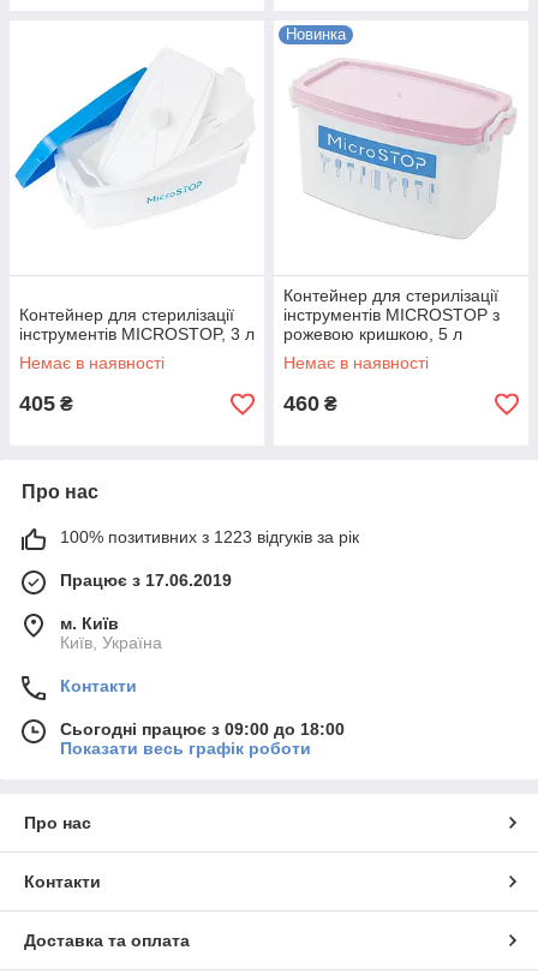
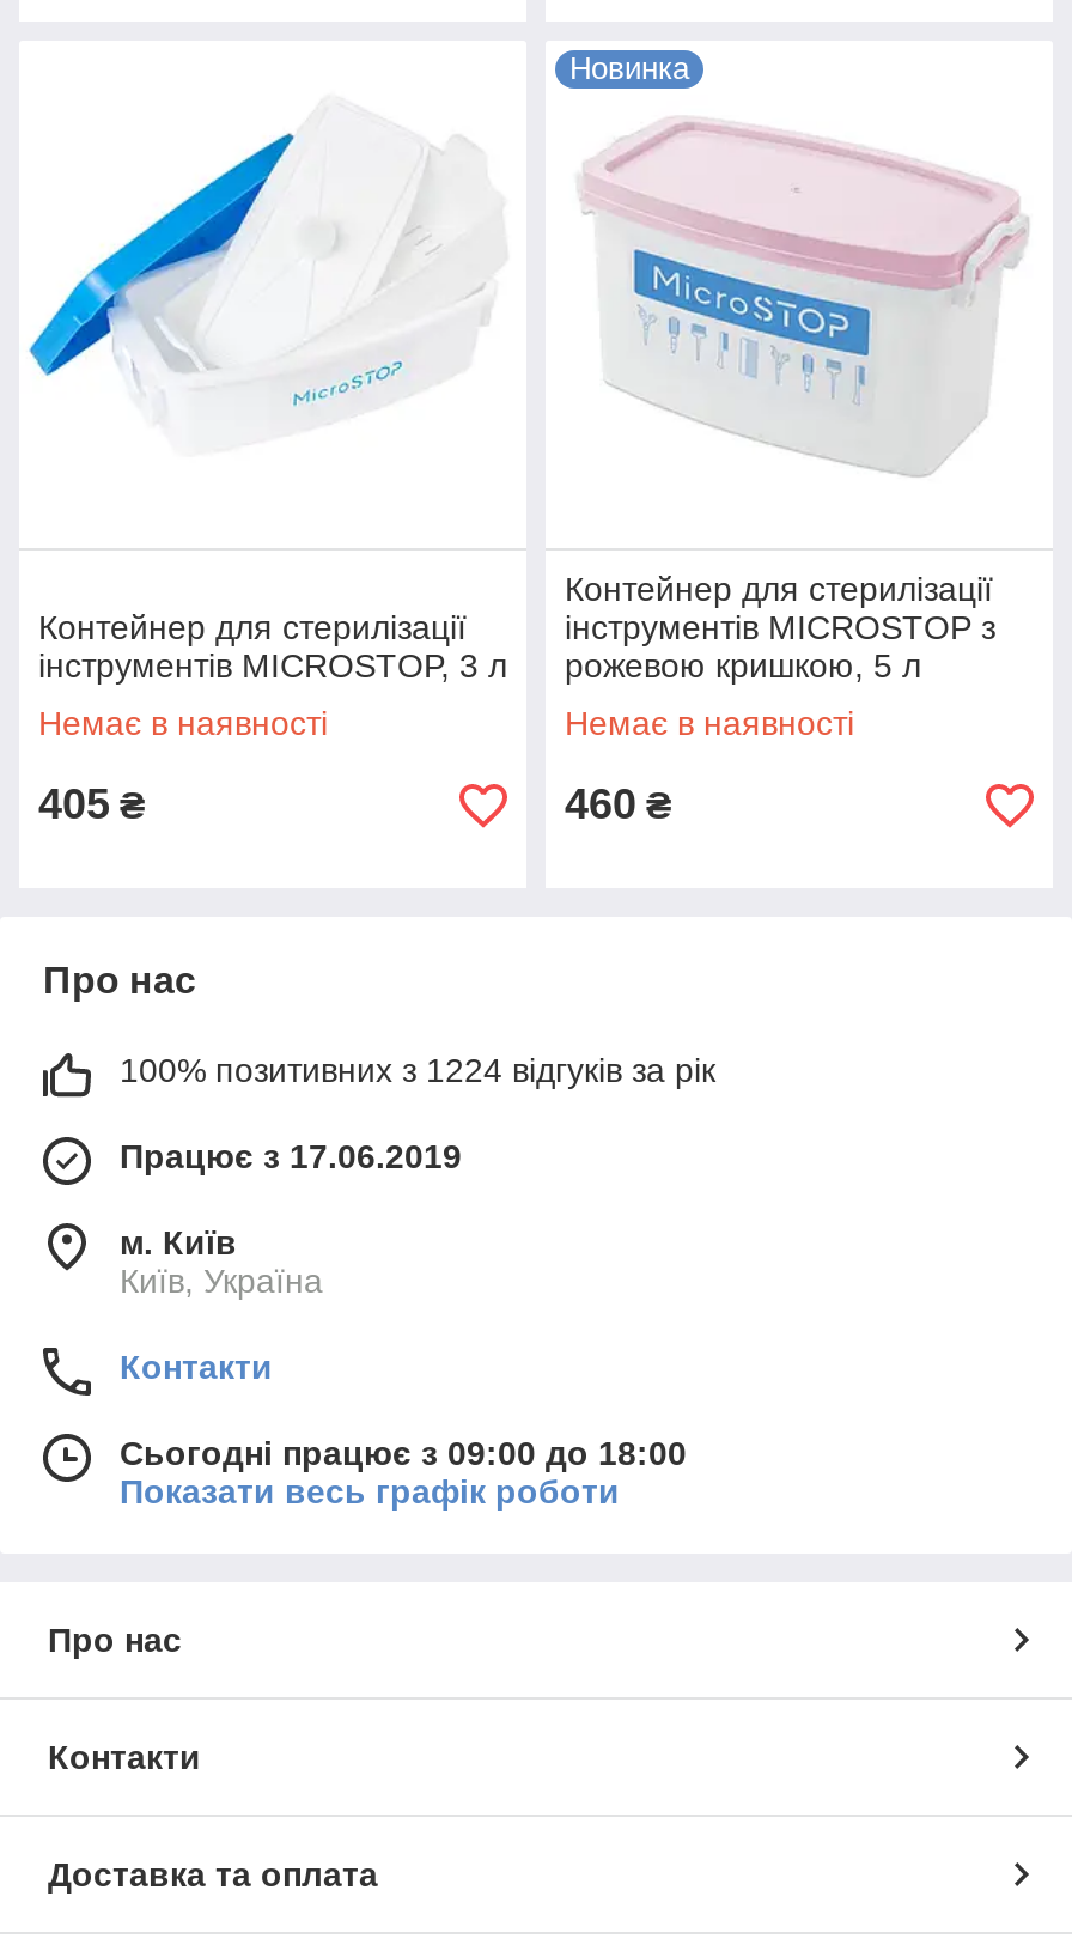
[60,527,359,546] 100% позитивних з 1223 відгуків за рік -> [120,1051,715,1089] 100% позитивних з 1224 відгуків за рік

